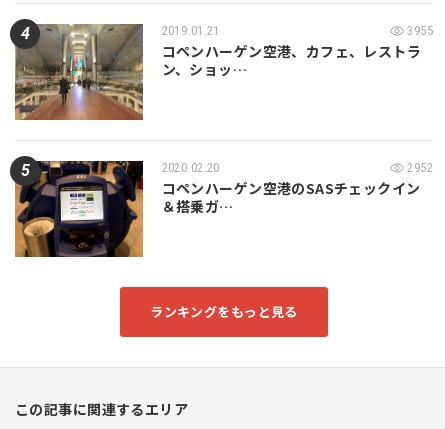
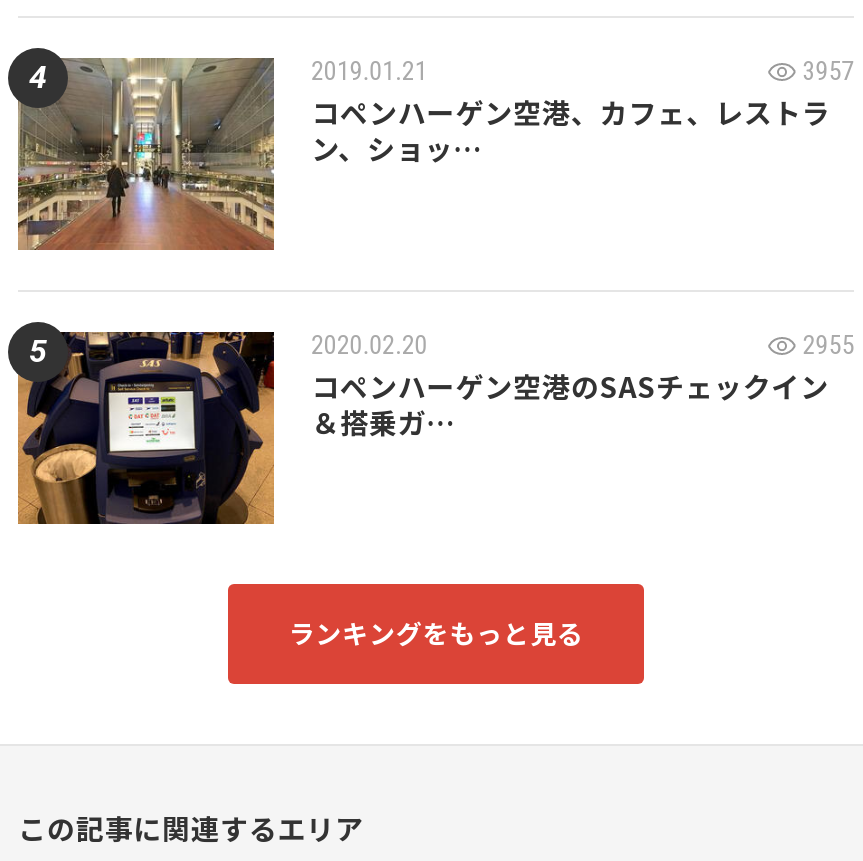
[407,23,433,38] 3955 -> [803,56,854,86] 3957
[407,160,433,175] 2952 -> [803,330,854,360] 2955

